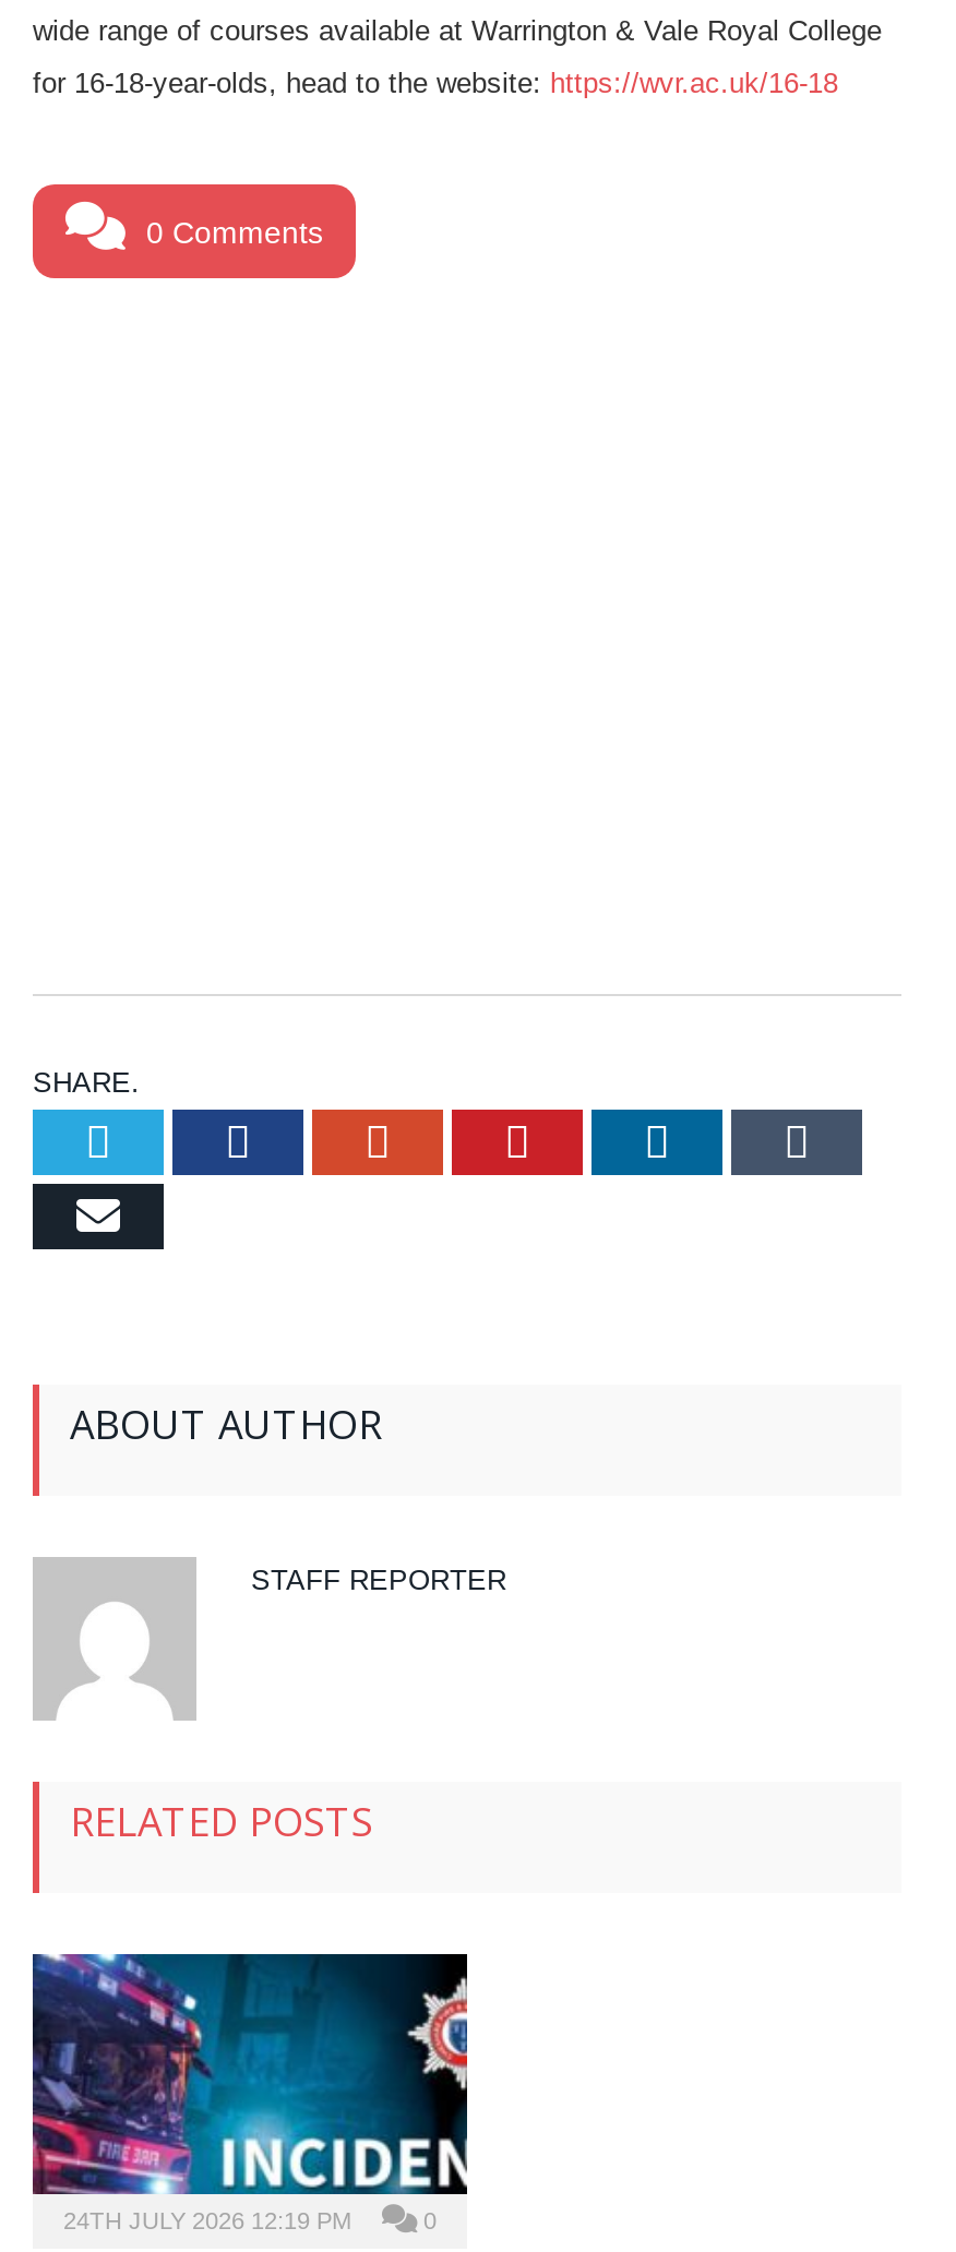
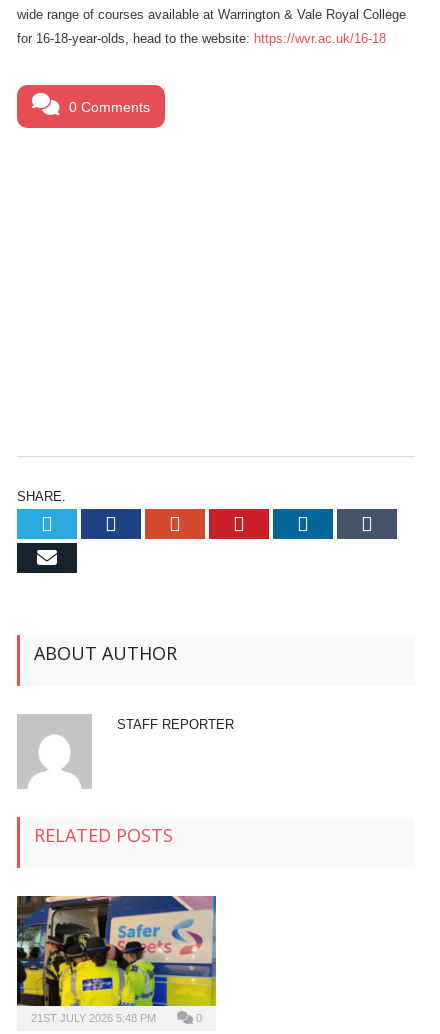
[31,1952,469,2233] [image] | 24TH JULY 2026 12:19 PM -> [16,895,217,1024] [image] | 21ST JULY 2026 5:48 PM

